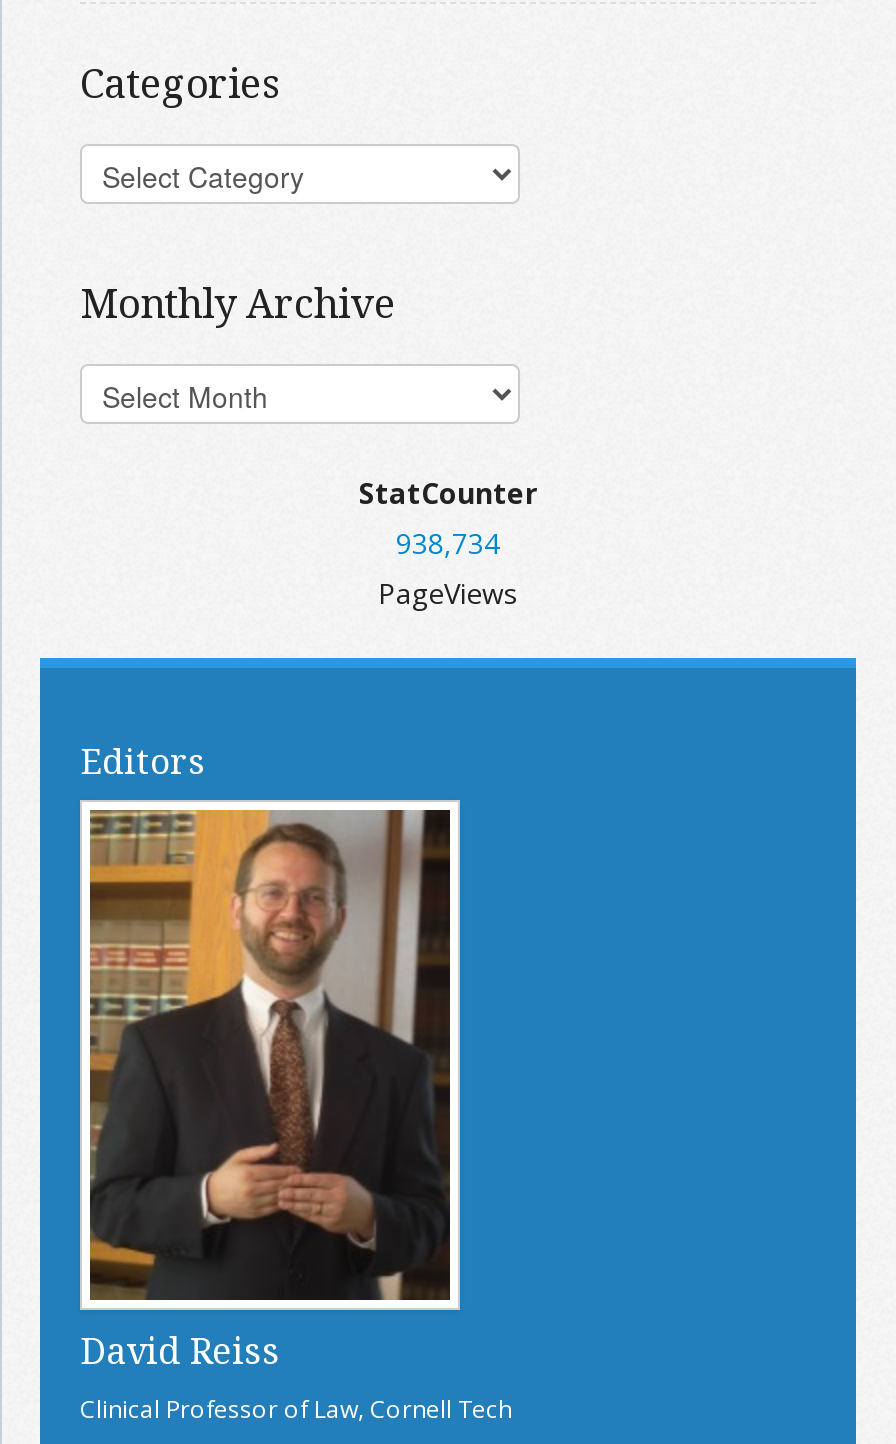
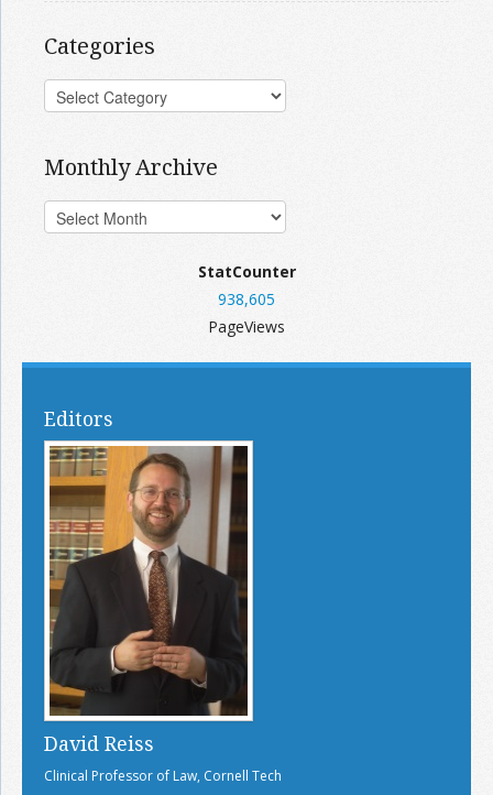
[396,524,500,562] 938,734 -> [218,288,275,309] 938,605

